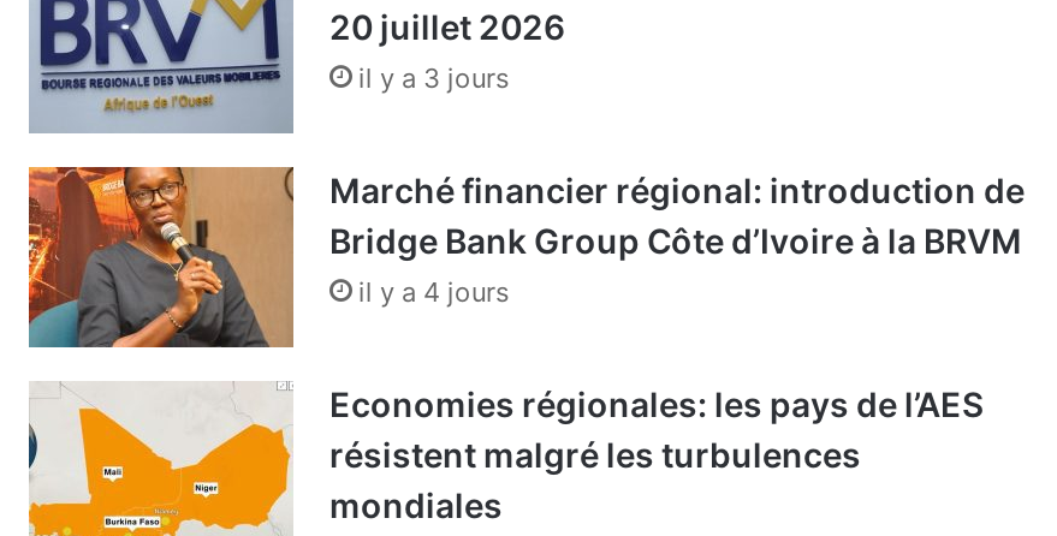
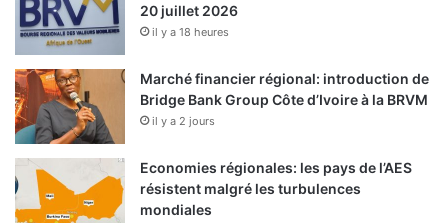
[358,60,510,94] il y a 3 jours -> [152,25,229,39] il y a 18 heures
[358,274,510,308] il y a 4 jours -> [152,114,215,128] il y a 2 jours

